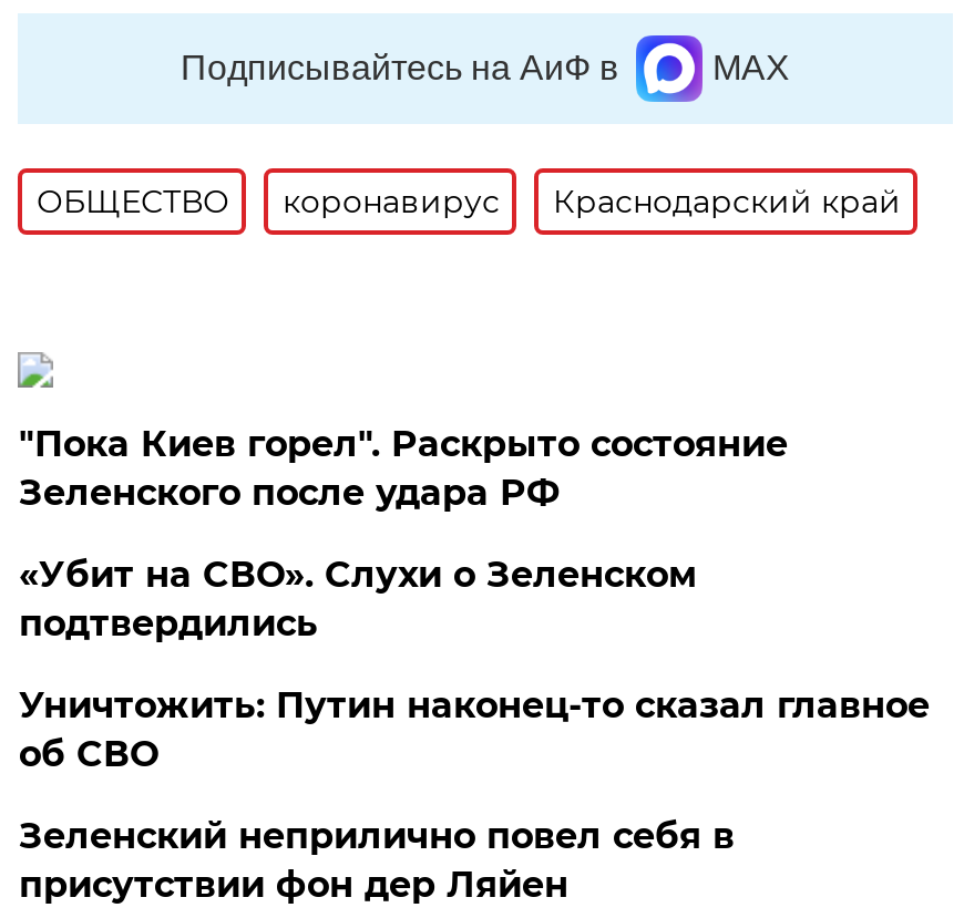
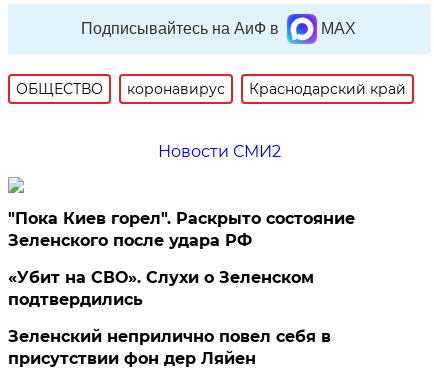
none -> [158,142,281,161] Новости СМИ2
moved [19,423,788,644] -> [8,209,355,309]: "Пока Киев горел". Раскрыто состояние | Зеленского после удара РФ | «Убит на СВО». Слухи о Зеленском | подтвердились
[19,684,929,775] Уничтожить: Путин наконец-то сказал главное | об СВО -> none

